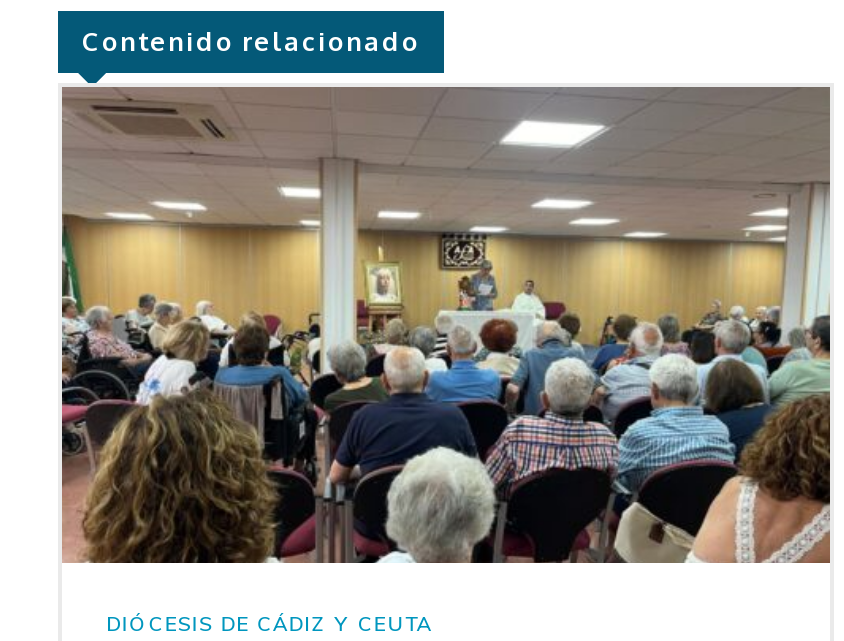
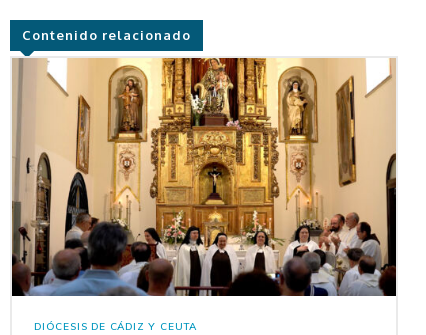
[60,85,832,565] [image] -> [11,57,397,297] [image]

